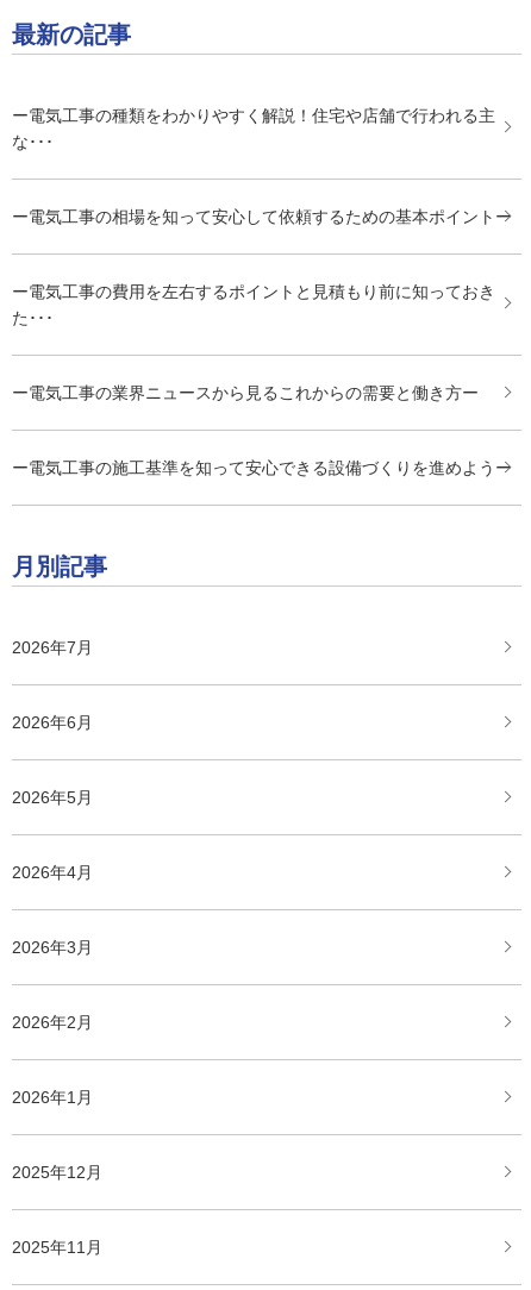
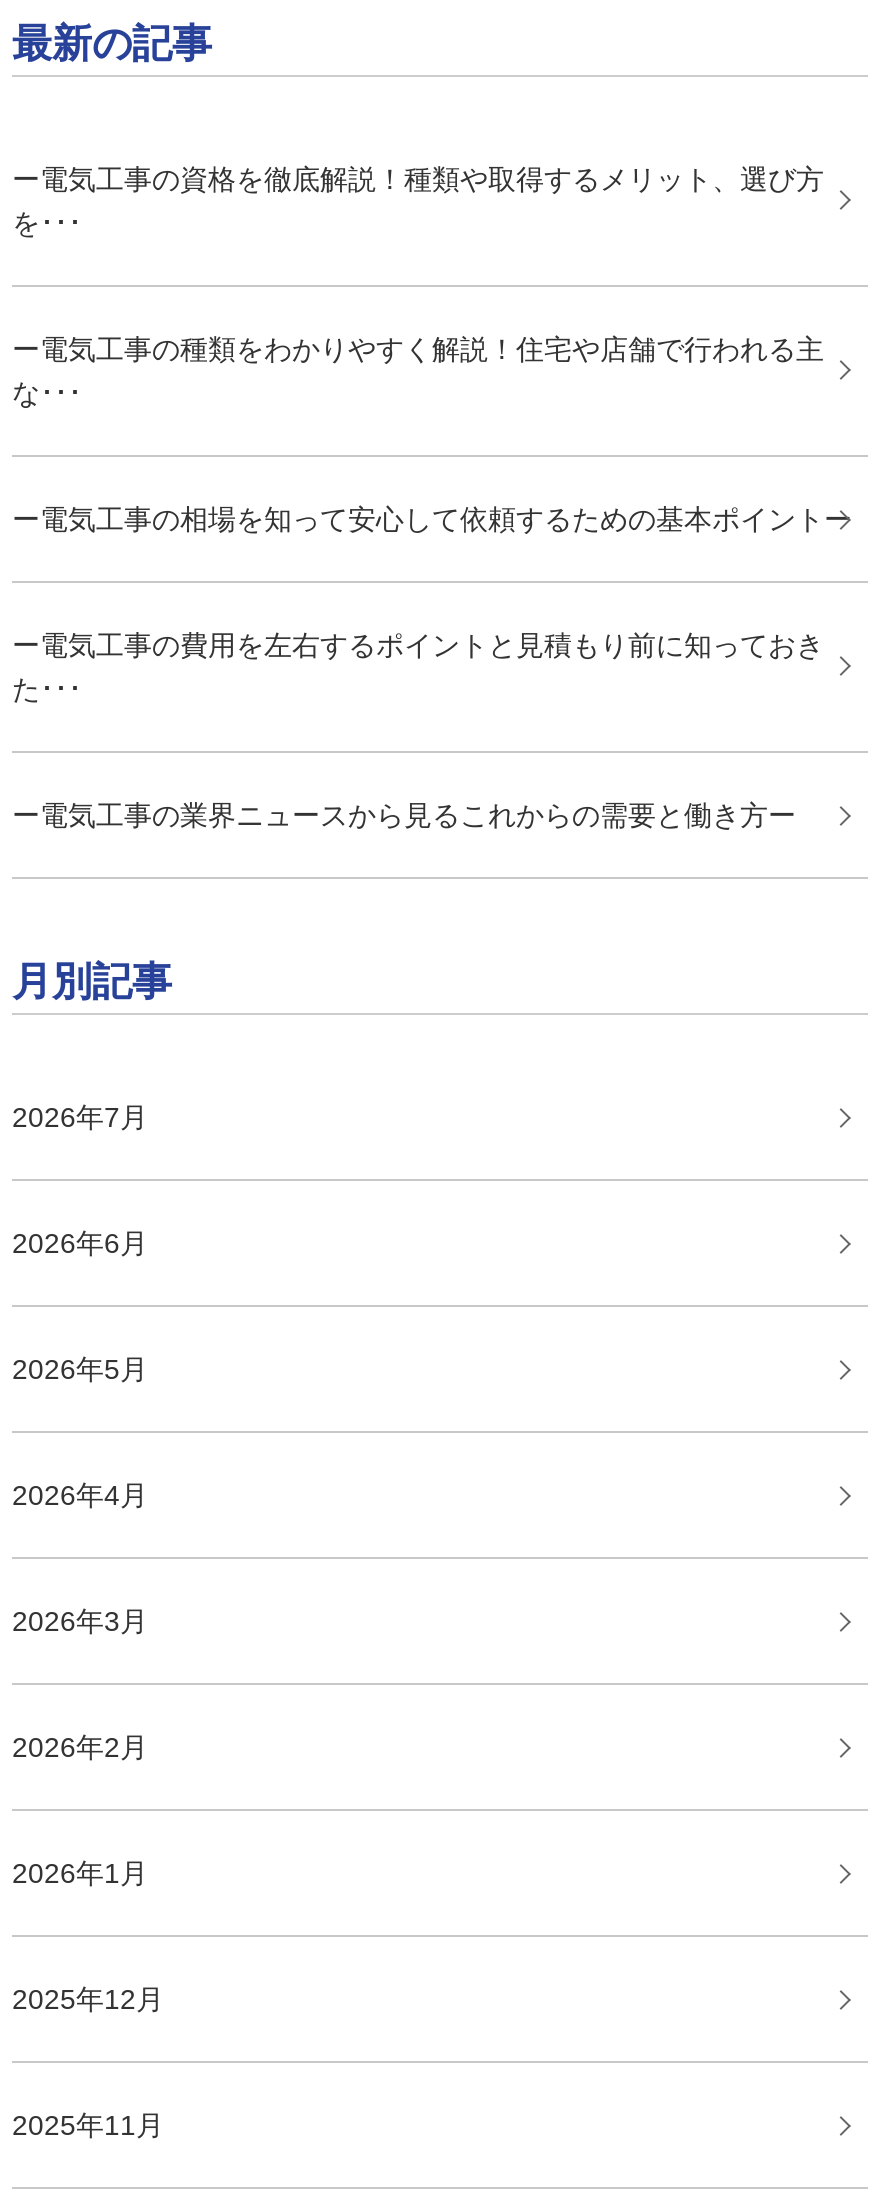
none -> [12,163,824,239] ー電気工事の資格を徹底解説！種類や取得するメリット、選び方 | を･･･
moved [12,105,512,402] -> [12,333,852,831]: ー電気工事の種類をわかりやすく解説！住宅や店舗で行われる主 | ー電気工事の相場を知って安心して依頼するための基本ポイントー | ー電気工事の費用を左右するポイントと見積もり前に知っておき | た･･･ | ー電気工事の業界ニュースから見るこれからの需要と働き方ー
[12,458,512,477] ー電気工事の施工基準を知って安心できる設備づくりを進めようー -> none

